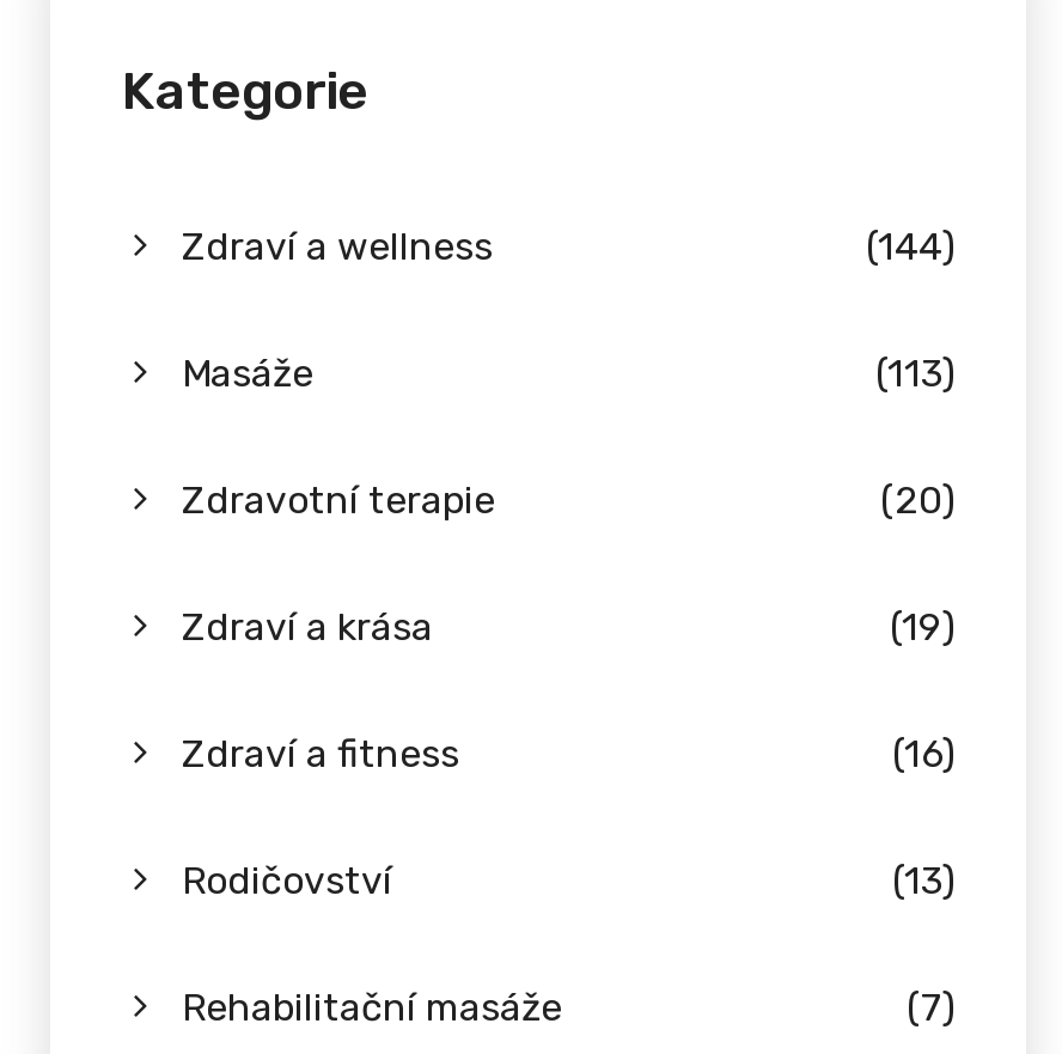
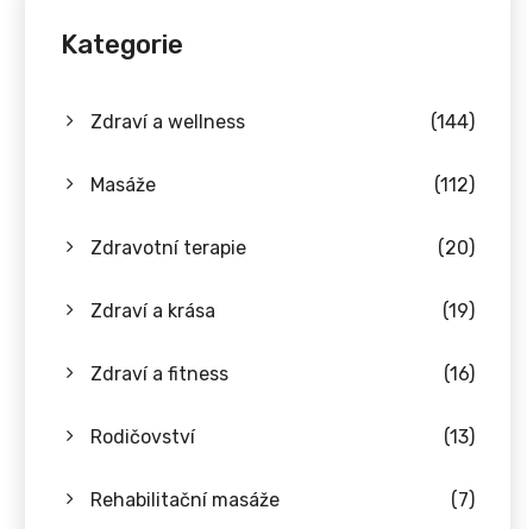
[875,351,954,396] (113) -> [434,174,475,196] (112)

